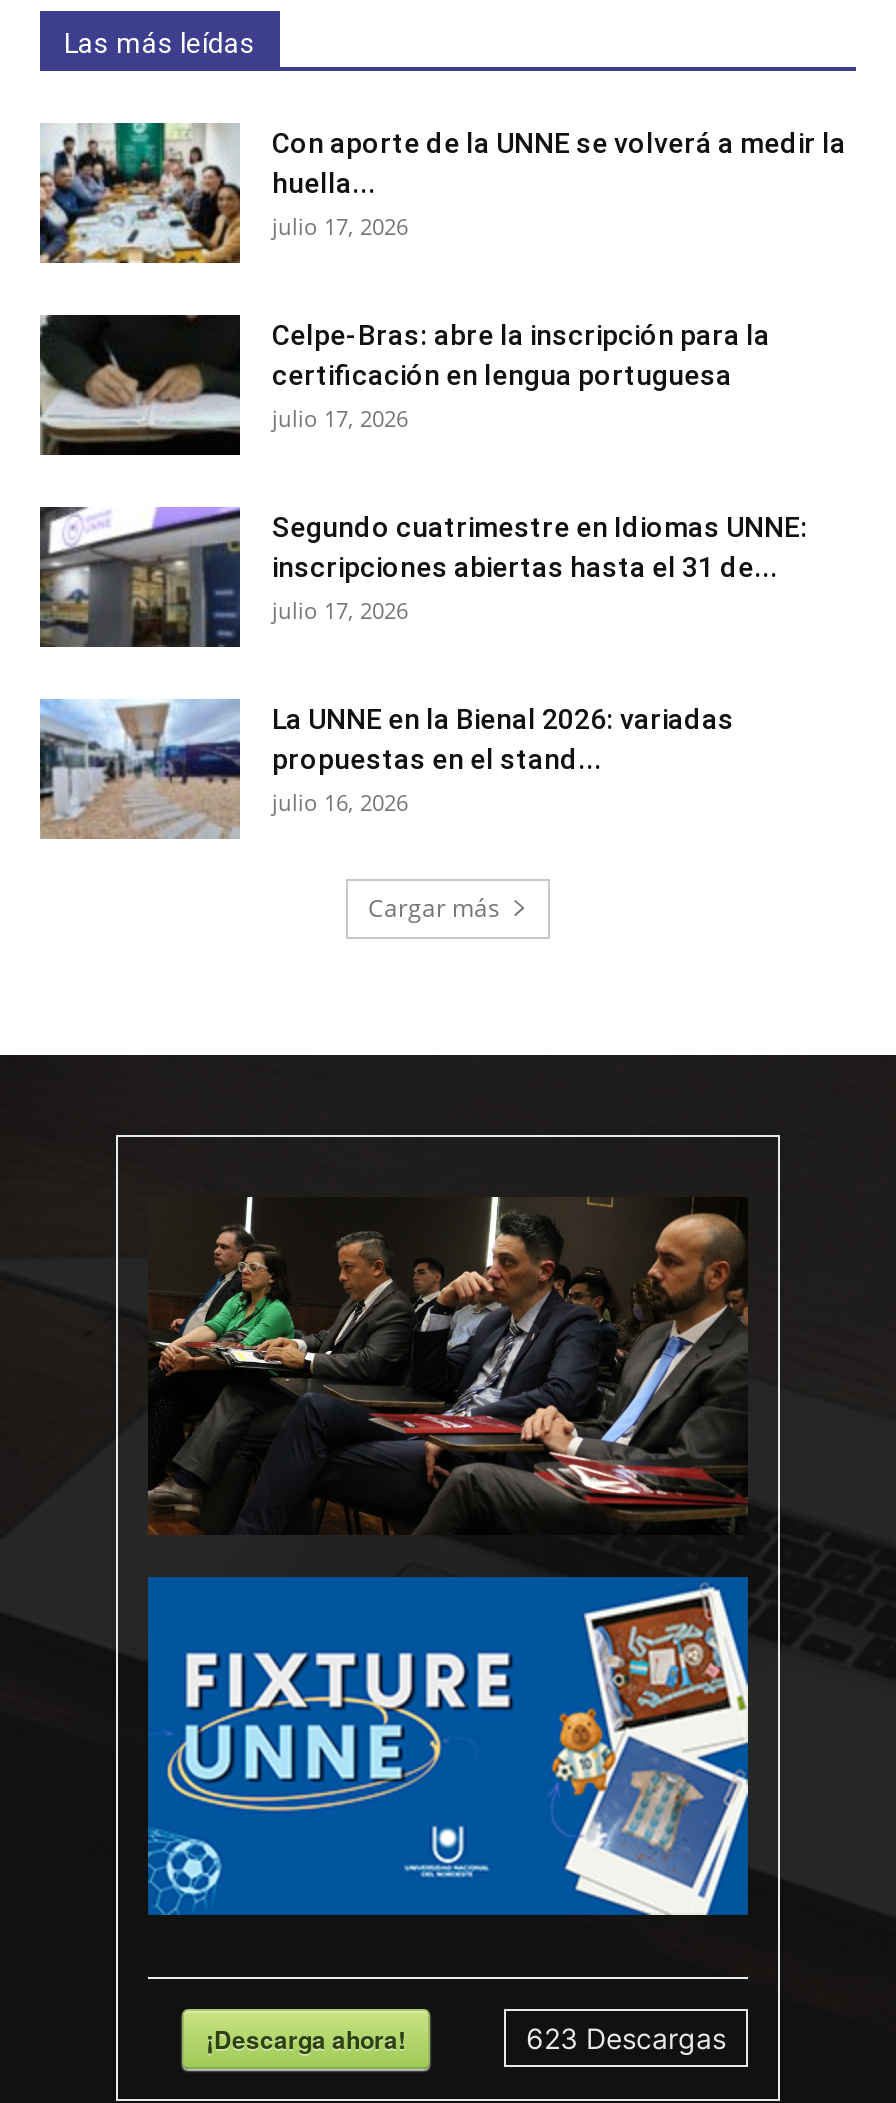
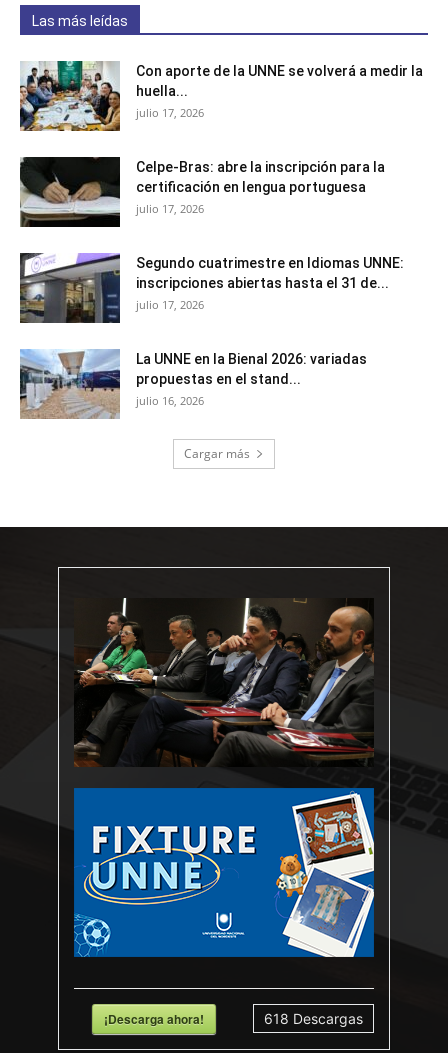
[526,2020,726,2054] 623 Descargas -> [264,1009,363,1026] 618 Descargas

